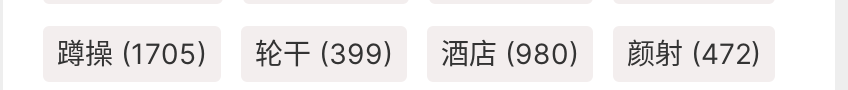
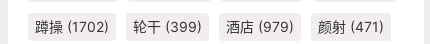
[57,35,207,69] 蹲操(1705) -> [35,18,109,35] 蹲操(1702)
[441,35,579,69] 酒店(980) -> [226,18,294,35] 酒店(979)
[627,35,761,69] 颜射(472) -> [318,18,384,35] 颜射(471)

